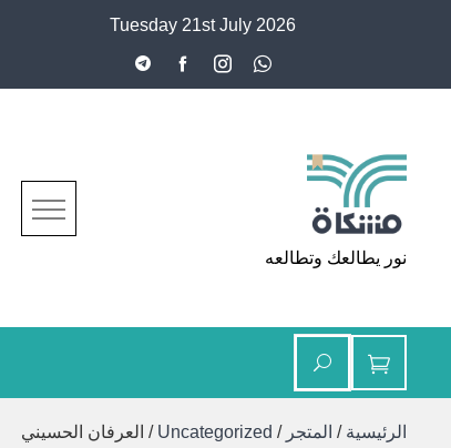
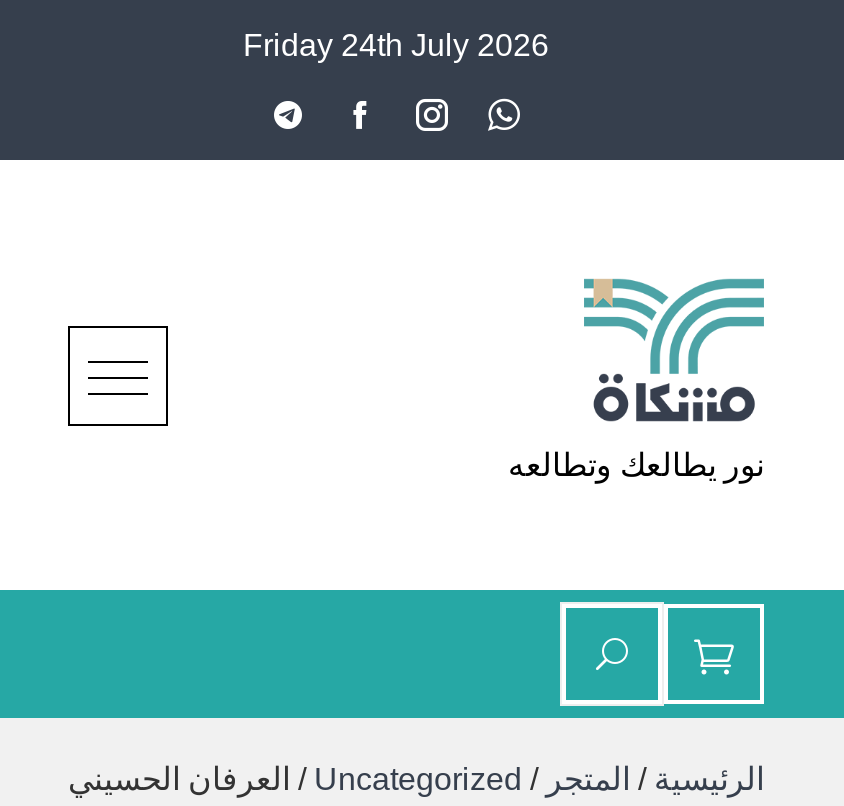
[110,16,296,34] Tuesday 21st July 2026 -> [243,28,549,62] Friday 24th July 2026

